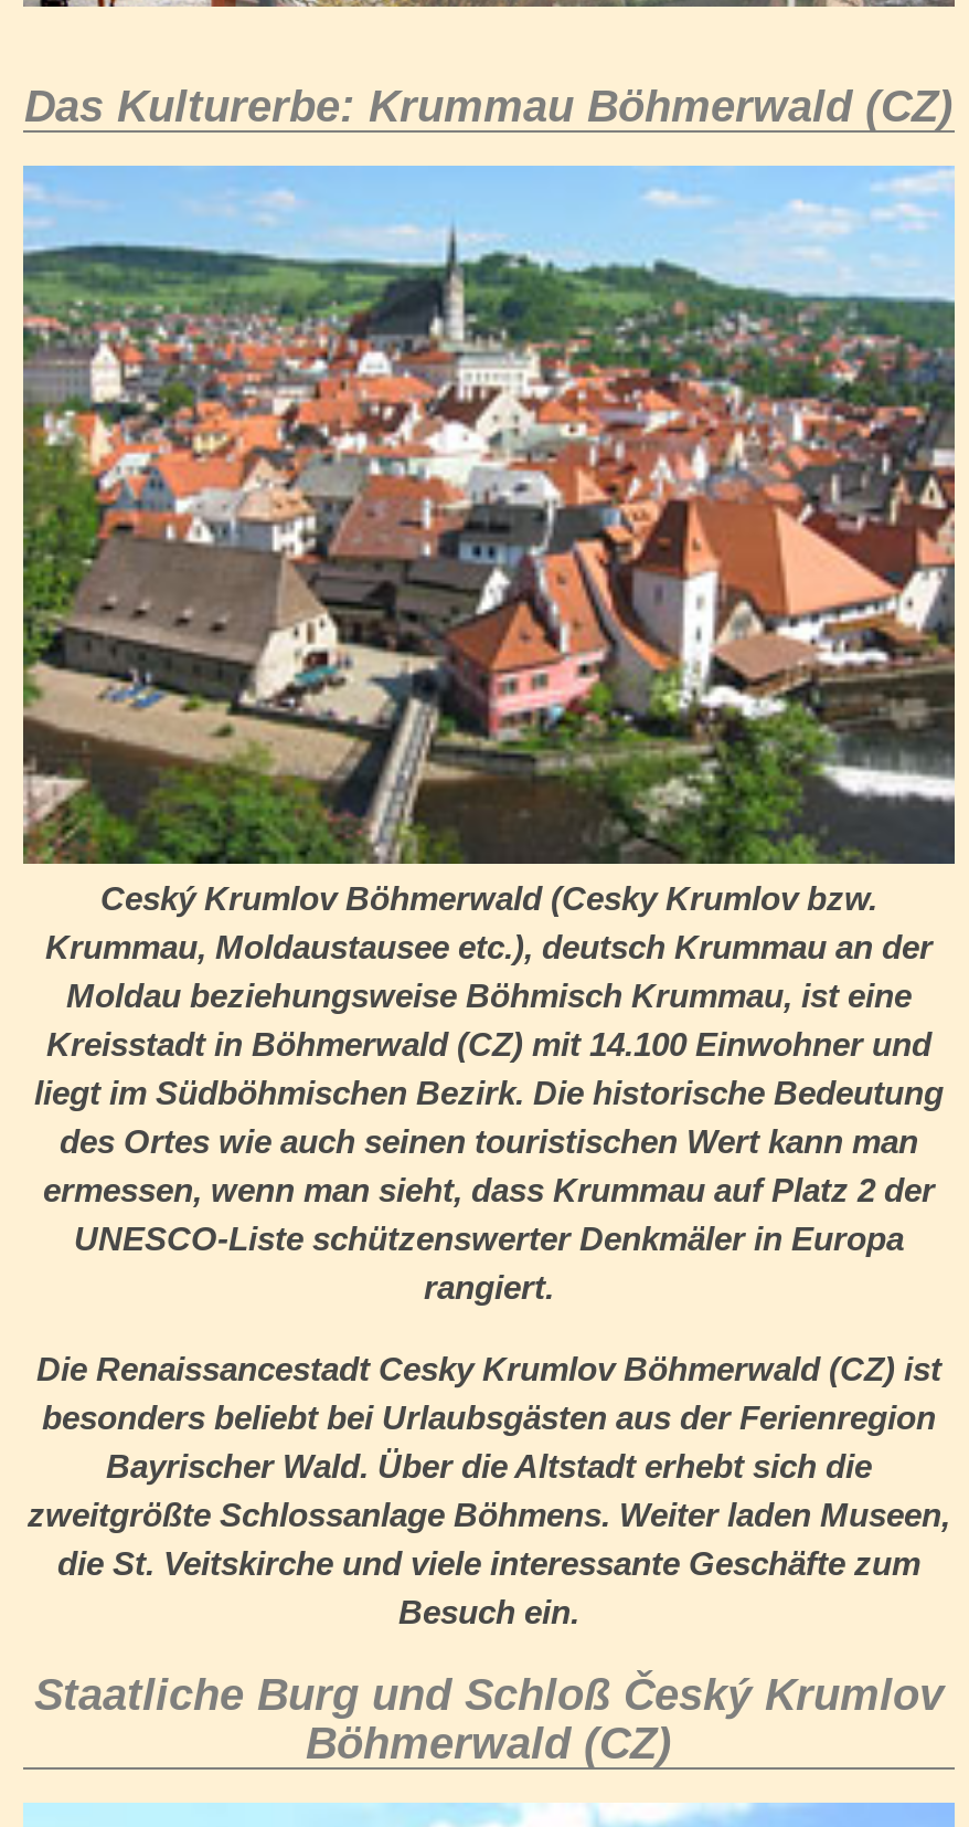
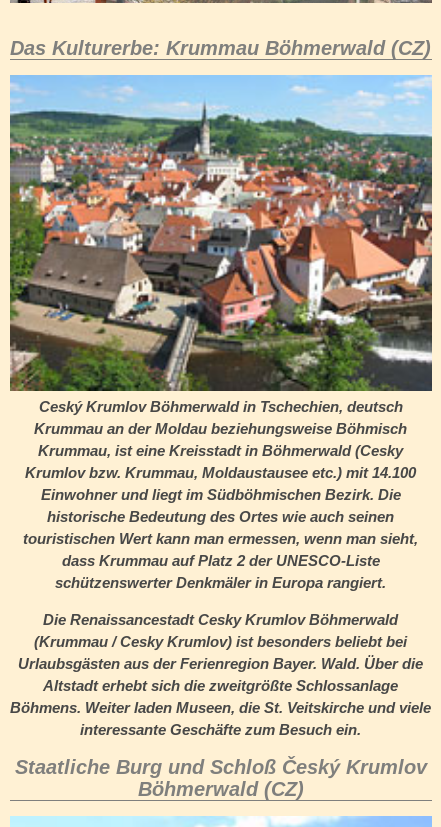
[34,880,944,1306] Ceský Krumlov Böhmerwald (Cesky Krumlov bzw. | Krummau, Moldaustausee etc.), deutsch Krummau an der | Moldau beziehungsweise Böhmisch Krummau, ist eine | Kreisstadt in Böhmerwald (CZ) mit 14.100 Einwohner und | liegt im Südböhmischen Bezirk. Die historische Bedeutung | des Ortes wie auch seinen touristischen Wert kann man | ermessen, wenn man sieht, dass Krummau auf Platz 2 der | UNESCO-Liste schützenswerter Denkmäler in Europa | rangiert. -> [23,398,418,591] Ceský Krumlov Böhmerwald in Tschechien, deutsch | Krummau an der Moldau beziehungsweise Böhmisch | Krummau, ist eine Kreisstadt in Böhmerwald (Cesky | Krumlov bzw. Krummau, Moldaustausee etc.) mit 14.100 | Einwohner und liegt im Südböhmischen Bezirk. Die | historische Bedeutung des Ortes wie auch seinen | touristischen Wert kann man ermessen, wenn man sieht, | dass Krummau auf Platz 2 der UNESCO-Liste | schützenswerter Denkmäler in Europa rangiert.
[28,1350,950,1631] Die Renaissancestadt Cesky Krumlov Böhmerwald (CZ) ist | besonders beliebt bei Urlaubsgästen aus der Ferienregion | Bayrischer Wald. Über die Altstadt erhebt sich die | zweitgrößte Schlossanlage Böhmens. Weiter laden Museen, | die St. Veitskirche und viele interessante Geschäfte zum | Besuch ein. -> [10,611,431,738] Die Renaissancestadt Cesky Krumlov Böhmerwald | (Krummau / Cesky Krumlov) ist besonders beliebt bei | Urlaubsgästen aus der Ferienregion Bayer. Wald. Über die | Altstadt erhebt sich die zweitgrößte Schlossanlage | Böhmens. Weiter laden Museen, die St. Veitskirche und viele | interessante Geschäfte zum Besuch ein.

